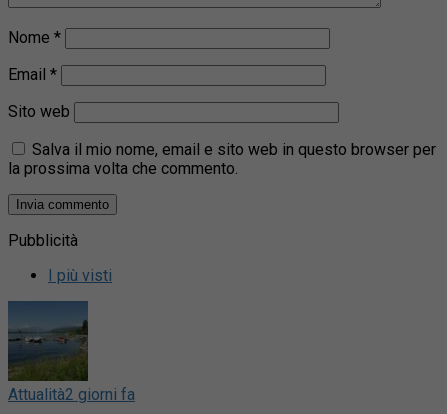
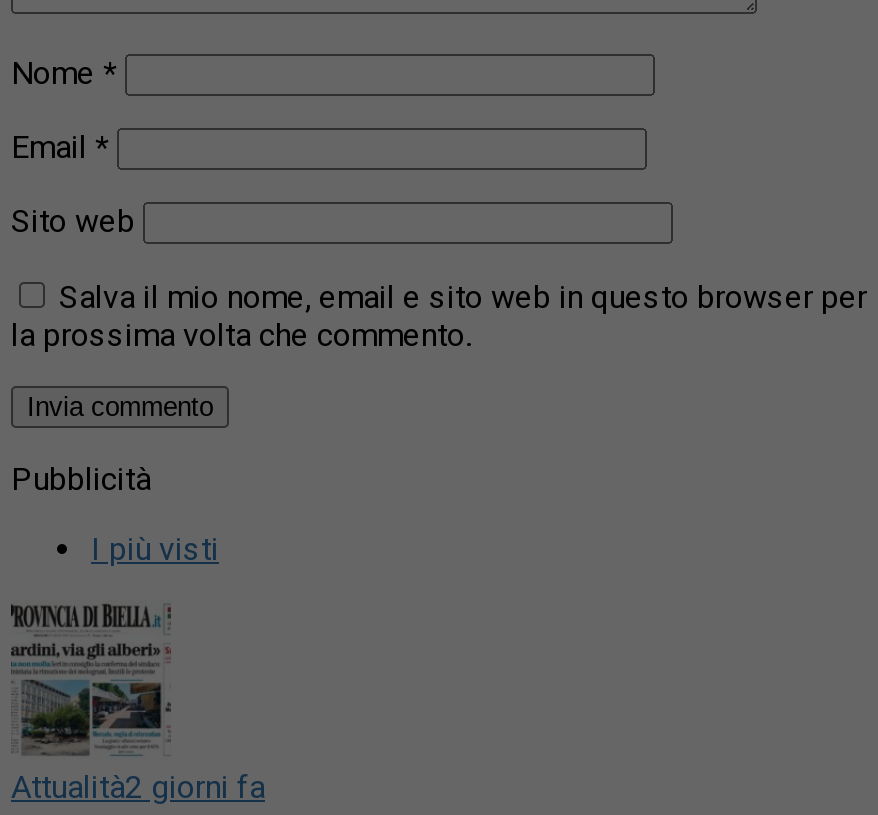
[7,300,89,382] [image] -> [9,600,171,760] [image]

